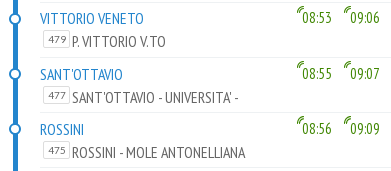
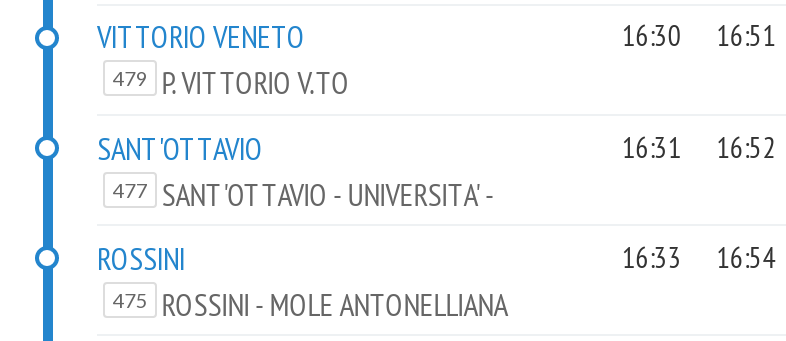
[302,8,332,27] 08:53 -> [622,17,682,55] 16:30
[350,8,380,27] 09:06 -> [716,17,776,55] 16:51
[302,64,332,83] 08:55 -> [622,127,682,165] 16:31
[350,64,380,83] 09:07 -> [716,127,776,165] 16:52
[302,119,332,138] 08:56 -> [622,238,682,276] 16:33
[350,119,380,138] 09:09 -> [716,238,776,276] 16:54

